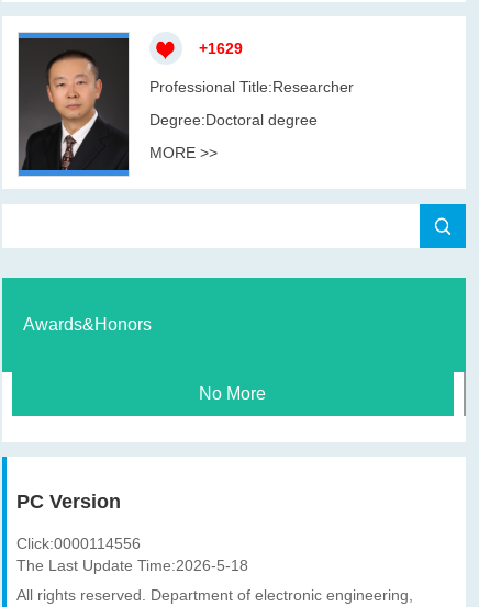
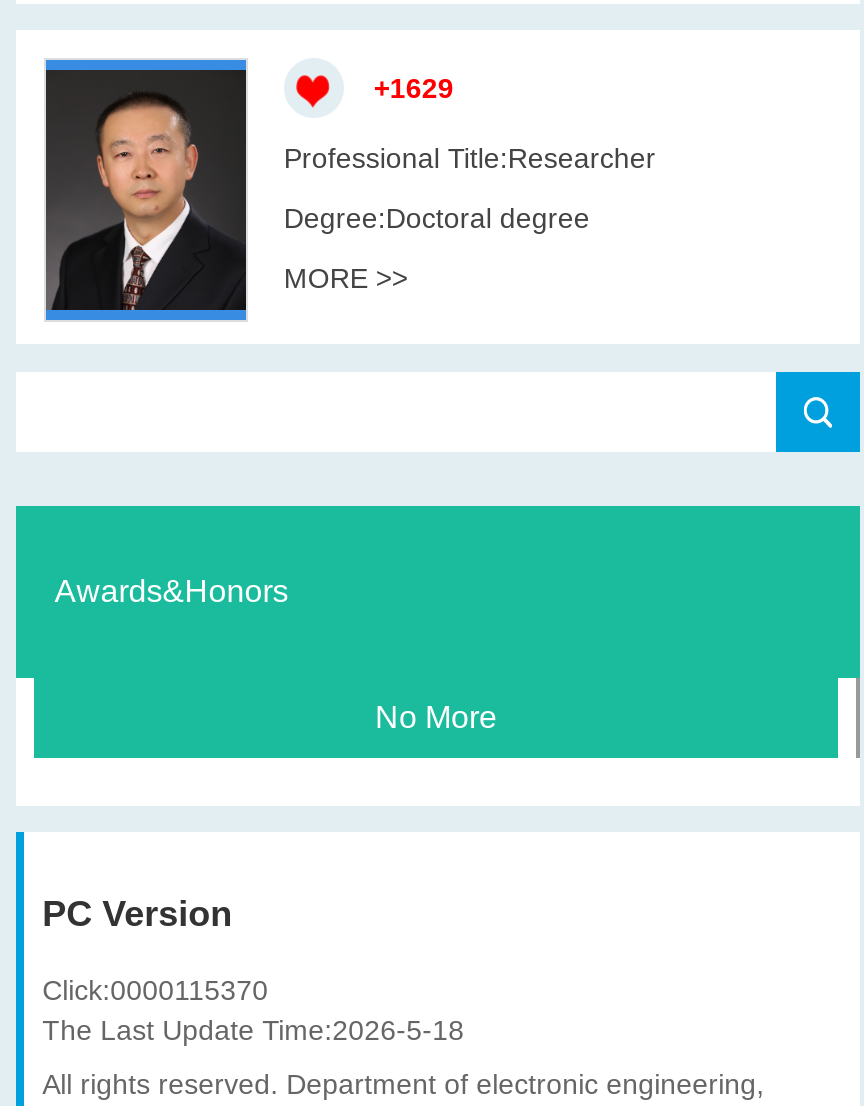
[17,534,141,552] Click:0000114556 -> [42,973,268,1005] Click:0000115370

